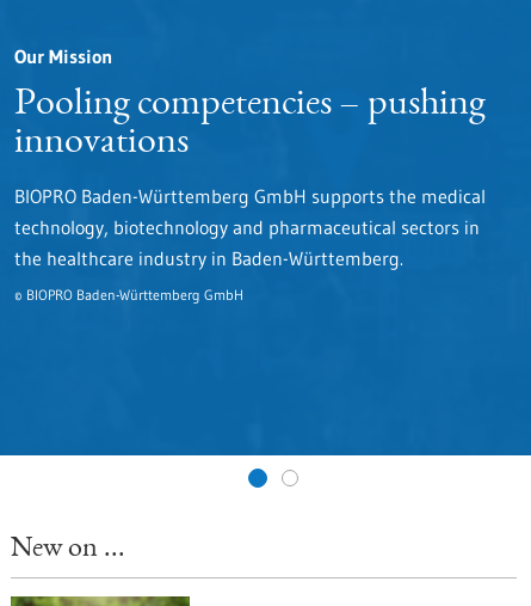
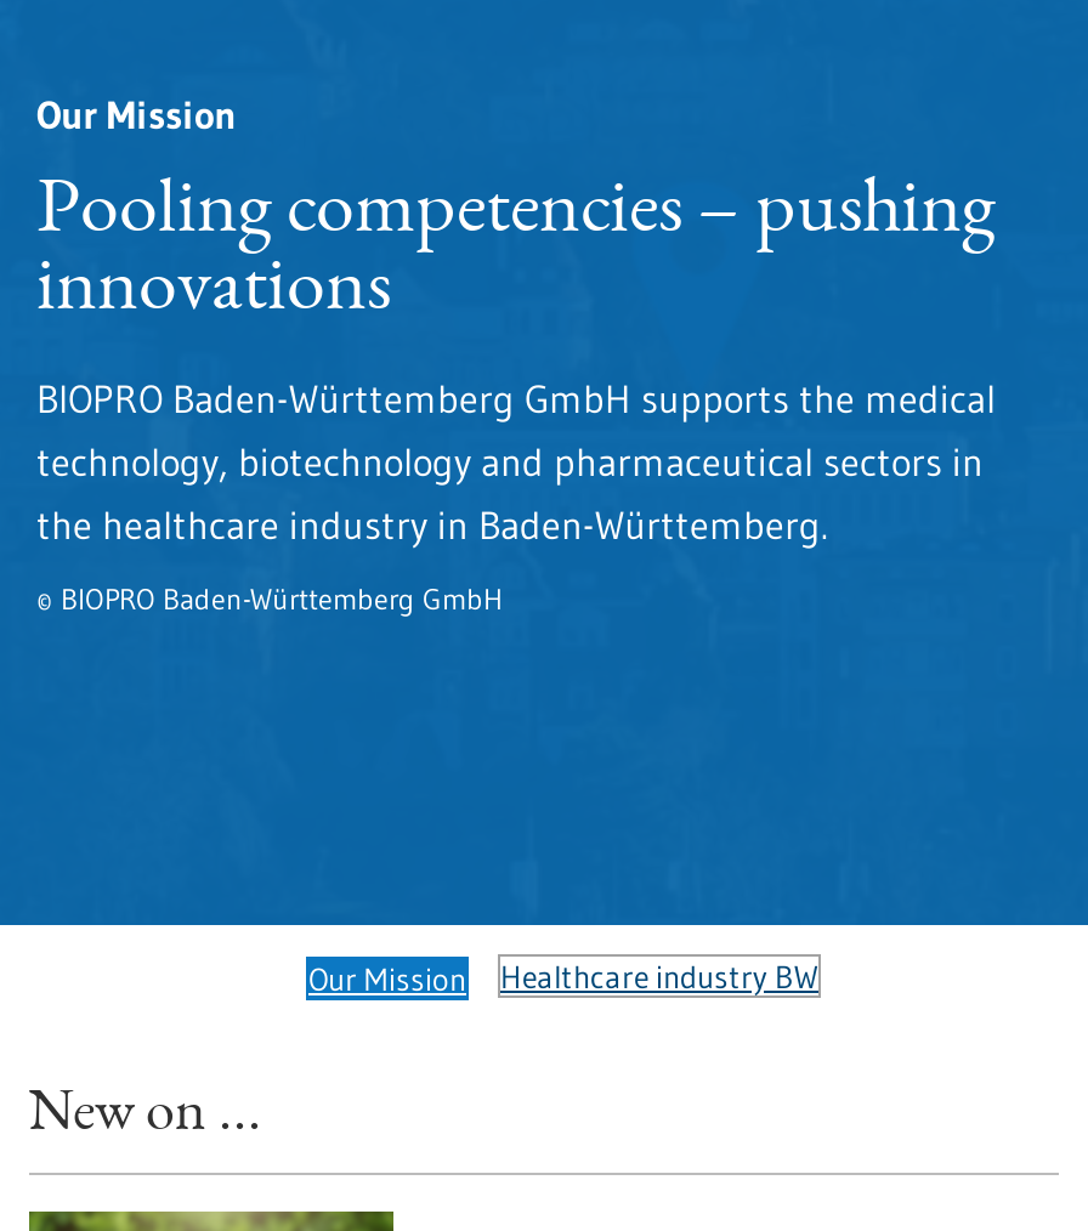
none -> [308,957,818,998] Our Mission | Healthcare industry BW

